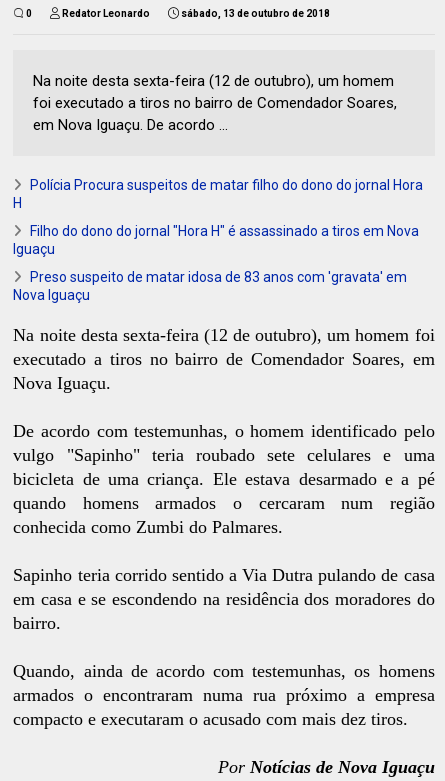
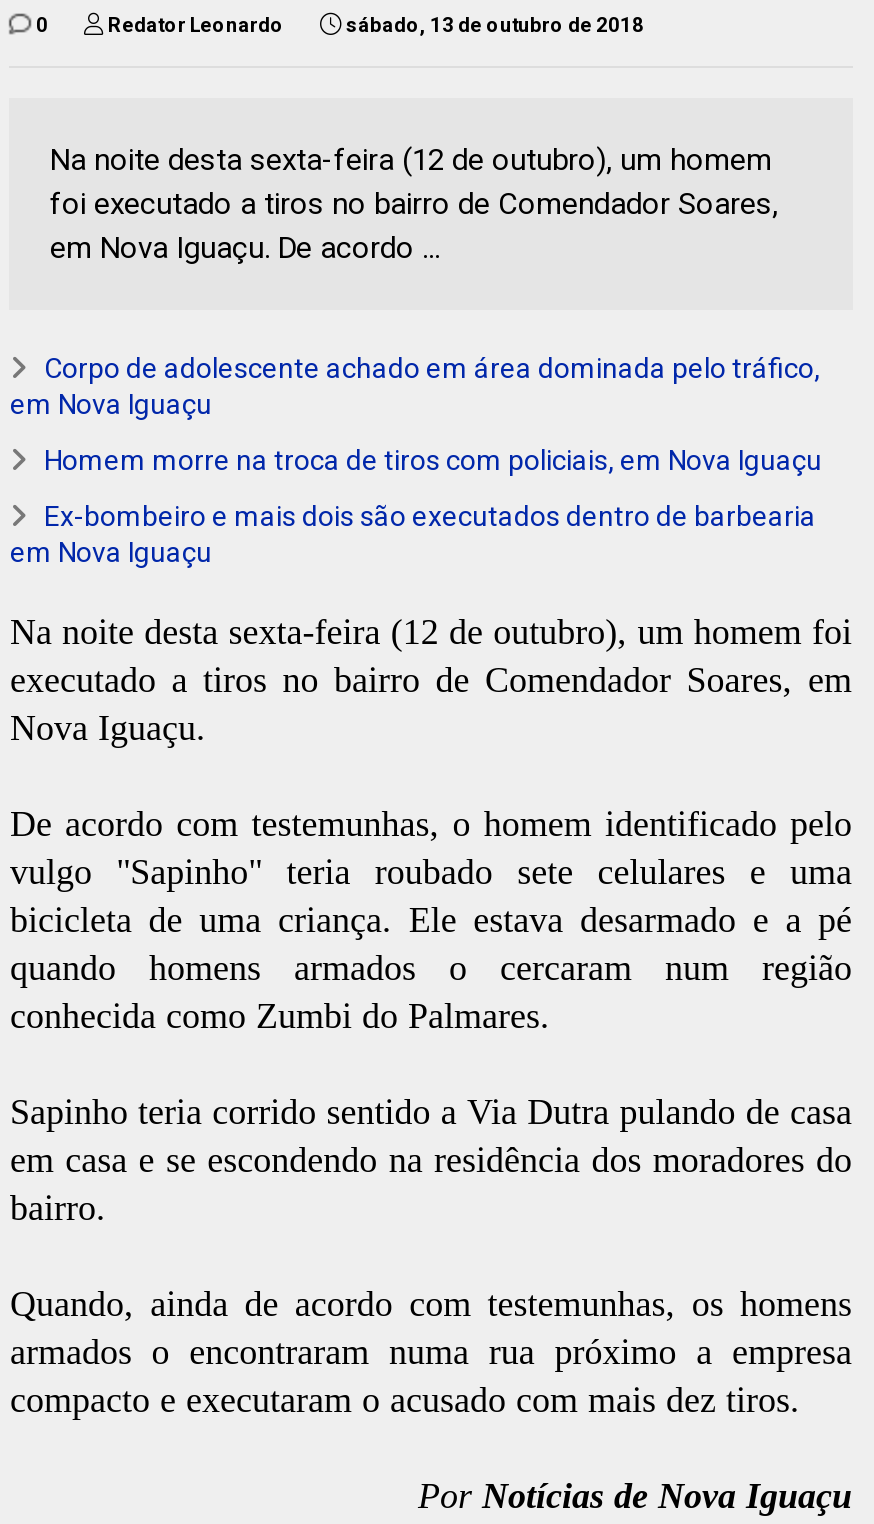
[13,177,423,211] Polícia Procura suspeitos de matar filho do dono do jornal Hora | H -> [10,353,820,421] Corpo de adolescente achado em área dominada pelo tráfico, | em Nova Iguaçu
[13,223,419,257] Filho do dono do jornal "Hora H" é assassinado a tiros em Nova | Iguaçu -> [44,445,822,477] Homem morre na troca de tiros com policiais, em Nova Iguaçu
[13,269,407,303] Preso suspeito de matar idosa de 83 anos com 'gravata' em | Nova Iguaçu -> [10,501,816,569] Ex-bombeiro e mais dois são executados dentro de barbearia | em Nova Iguaçu

